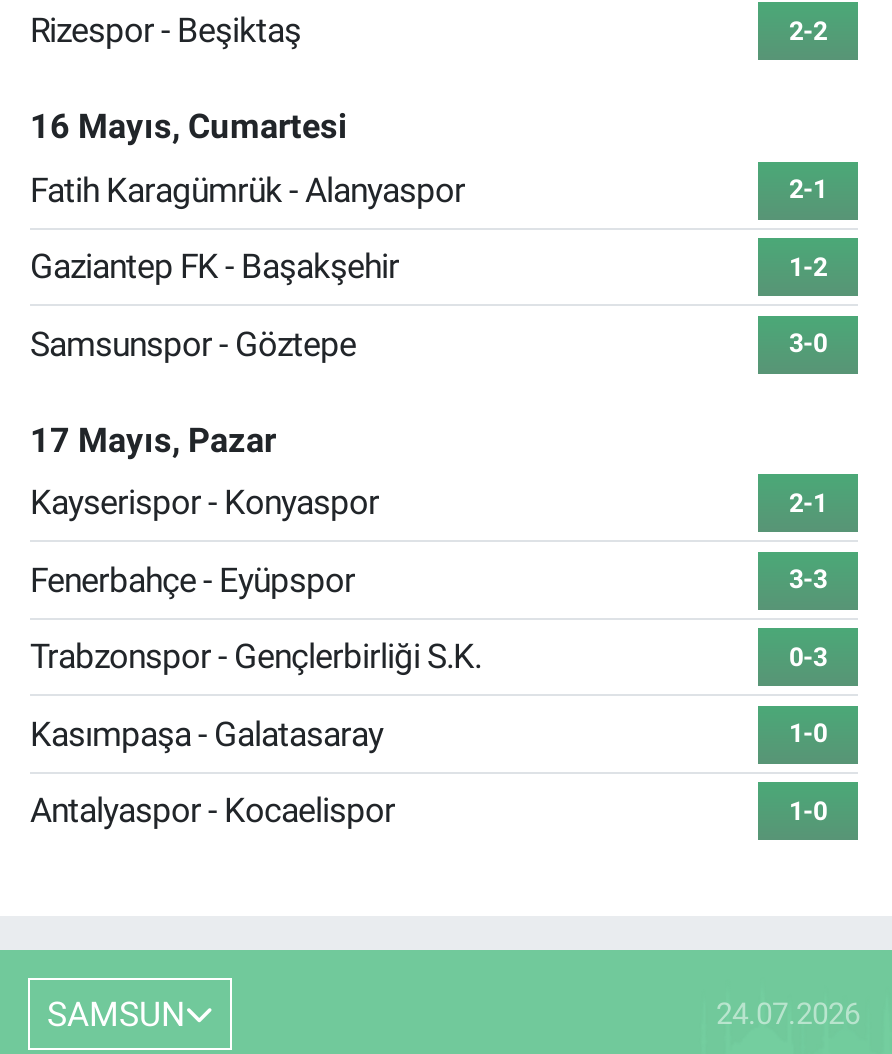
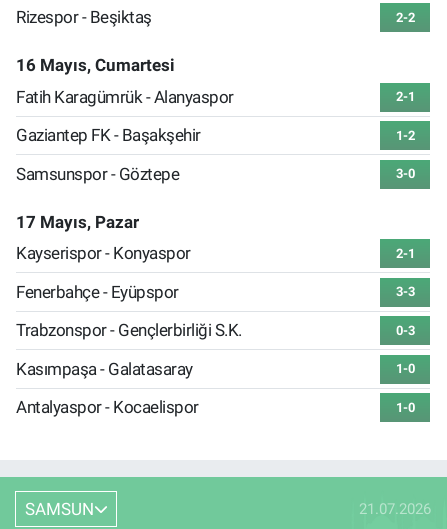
[716,996,860,1032] 24.07.2026 -> [359,500,431,518] 21.07.2026

